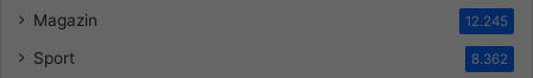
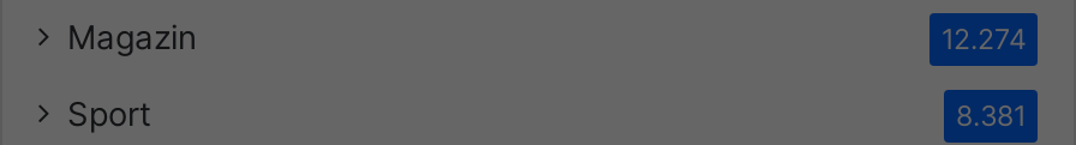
[465,13,508,29] 12.245 -> [941,22,1026,55] 12.274
[471,50,508,67] 8.362 -> [956,99,1026,132] 8.381

